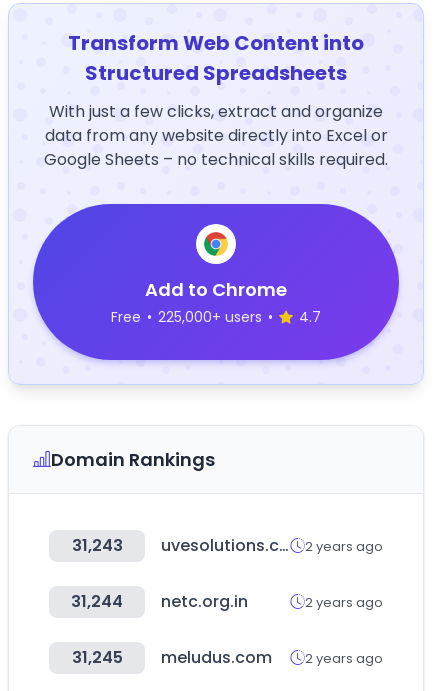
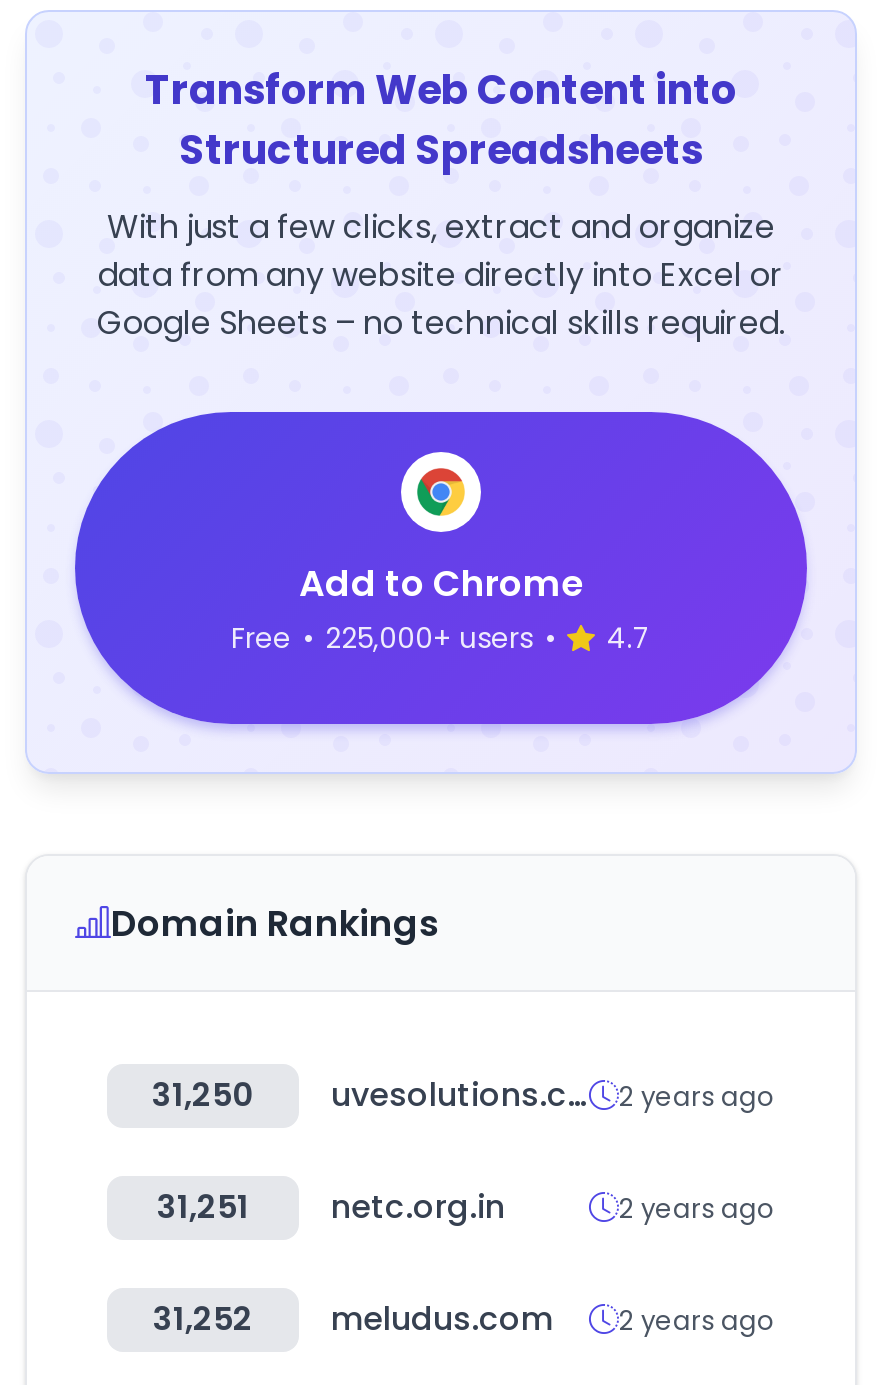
[71,534,122,557] 31,243 -> [152,1072,254,1118] 31,250
[71,590,248,613] 31,244 netc.org.in -> [157,1184,505,1230] 31,251 netc.org.in
[71,646,383,669] 31,245 meludus.com 2 years ago -> [153,1296,775,1342] 31,252 meludus.com 2 years ago

